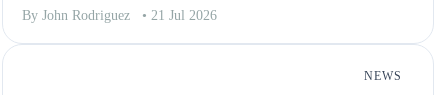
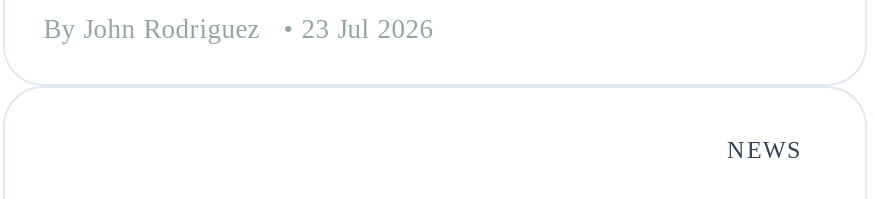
[22,8,217,23] By John Rodriguez • 21 Jul 2026 -> [43,14,433,44] By John Rodriguez • 23 Jul 2026

